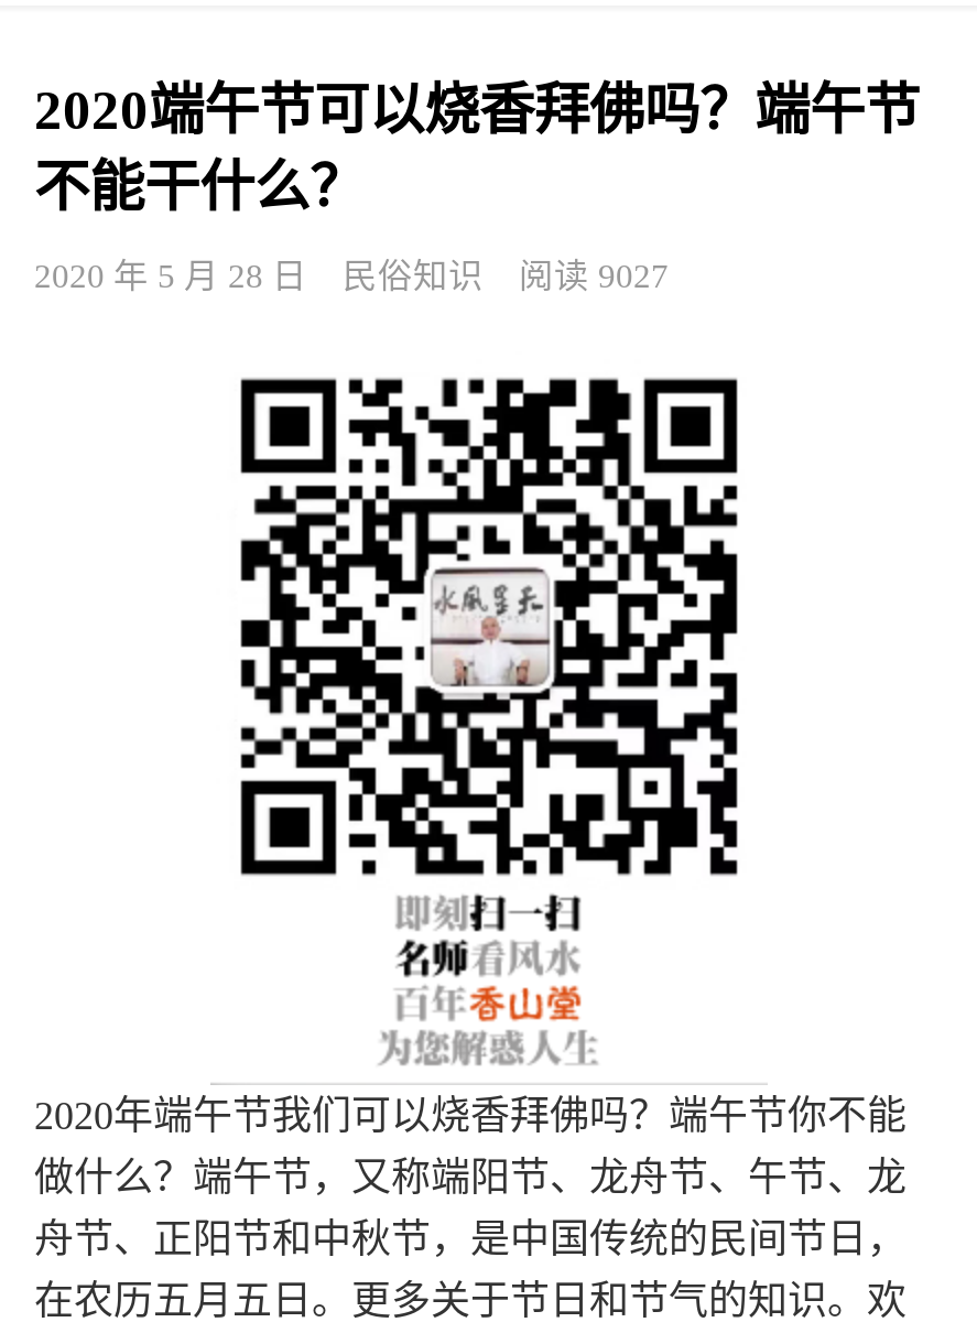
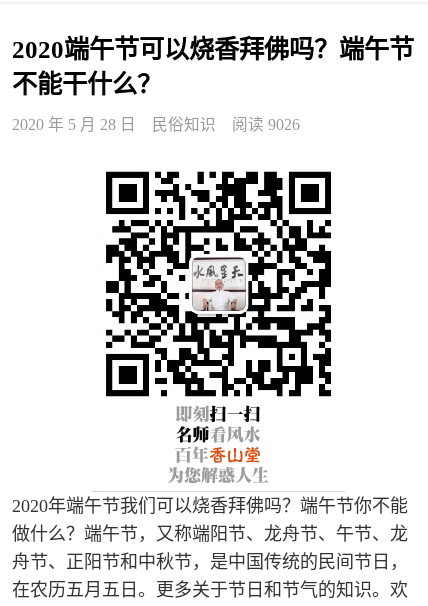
[34,257,669,295] 2020 年 5 月 28 日 民俗知识 阅读 9027 -> [12,116,300,133] 2020 年 5 月 28 日 民俗知识 阅读 9026

